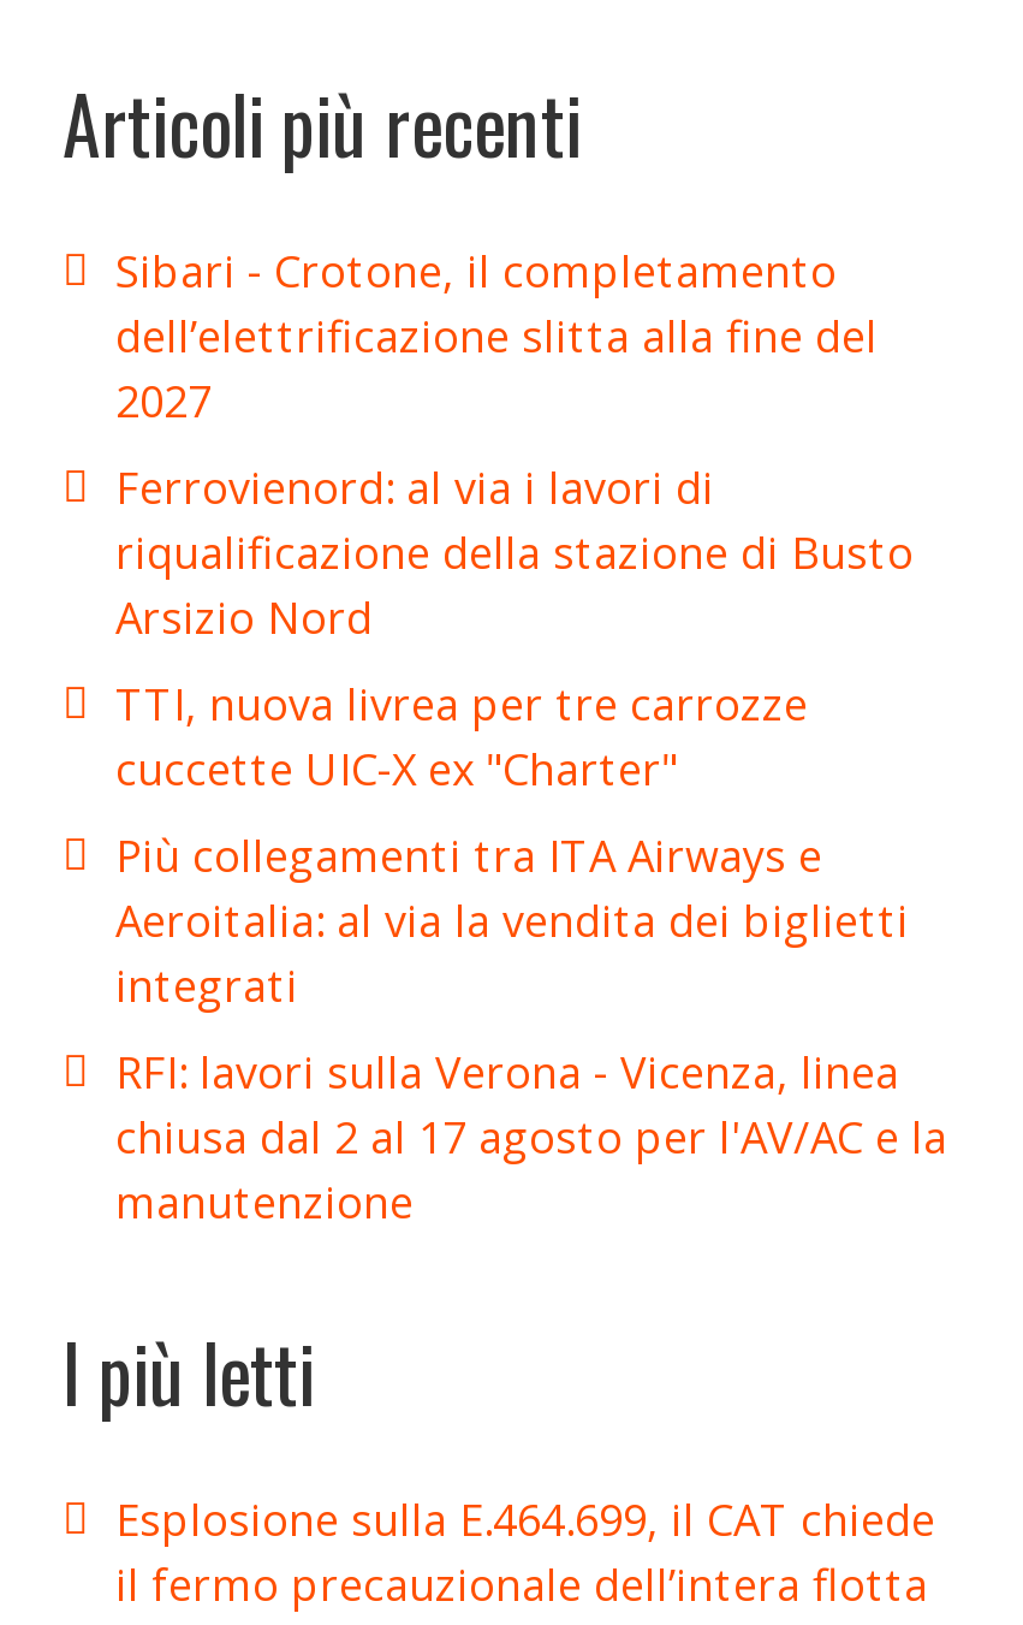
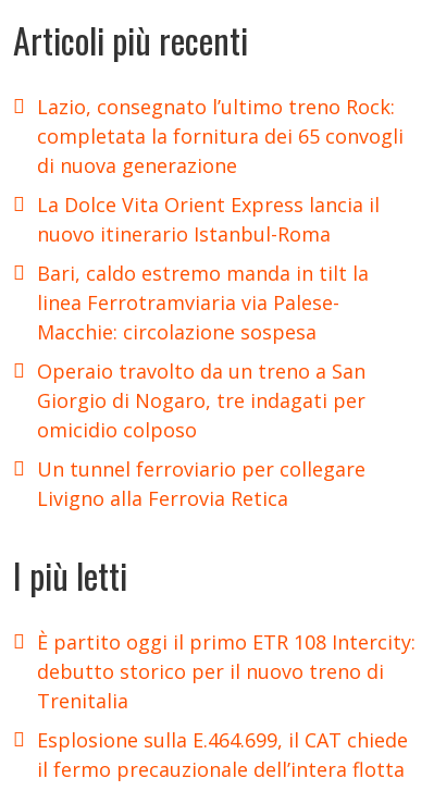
[115,242,878,430] Sibari - Crotone, il completamento | dell’elettrificazione slitta alla fine del | 2027 -> [37,94,404,179] Lazio, consegnato l’ultimo treno Rock: | completata la fornitura dei 65 convogli | di nuova generazione
[115,459,914,647] Ferrovienord: al via i lavori di | riqualificazione della stazione di Busto | Arsizio Nord -> [37,192,380,247] La Dolce Vita Orient Express lancia il | nuovo itinerario Istanbul-Roma
[115,675,808,798] TTI, nuova livrea per tre carrozze | cuccette UIC-X ex "Charter" -> [37,260,369,345] Bari, caldo estremo manda in tilt la | linea Ferrotramviaria via Palese- | Macchie: circolazione sospesa
[115,827,909,1015] Più collegamenti tra ITA Airways e | Aeroitalia: al via la vendita dei biglietti | integrati -> [37,358,365,443] Operaio travolto da un treno a San | Giorgio di Nogaro, tre indagati per | omicidio colposo
[115,1044,947,1231] RFI: lavori sulla Verona - Vicenza, linea | chiusa dal 2 al 17 agosto per l'AV/AC e la | manutenzione -> [37,456,365,512] Un tunnel ferroviario per collegare | Livigno alla Ferrovia Retica
moved [63,1314,315,1427] -> [13,549,127,600]: I più letti
none -> [37,629,416,714] È partito oggi il primo ETR 108 Intercity: | debutto storico per il nuovo treno di | Trenitalia

